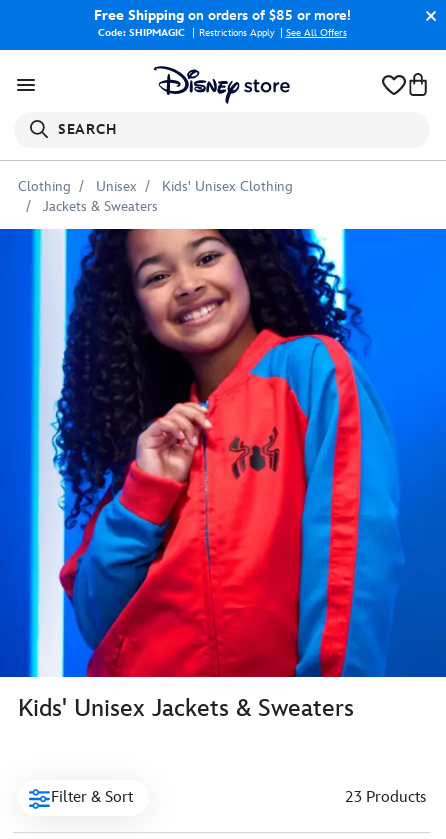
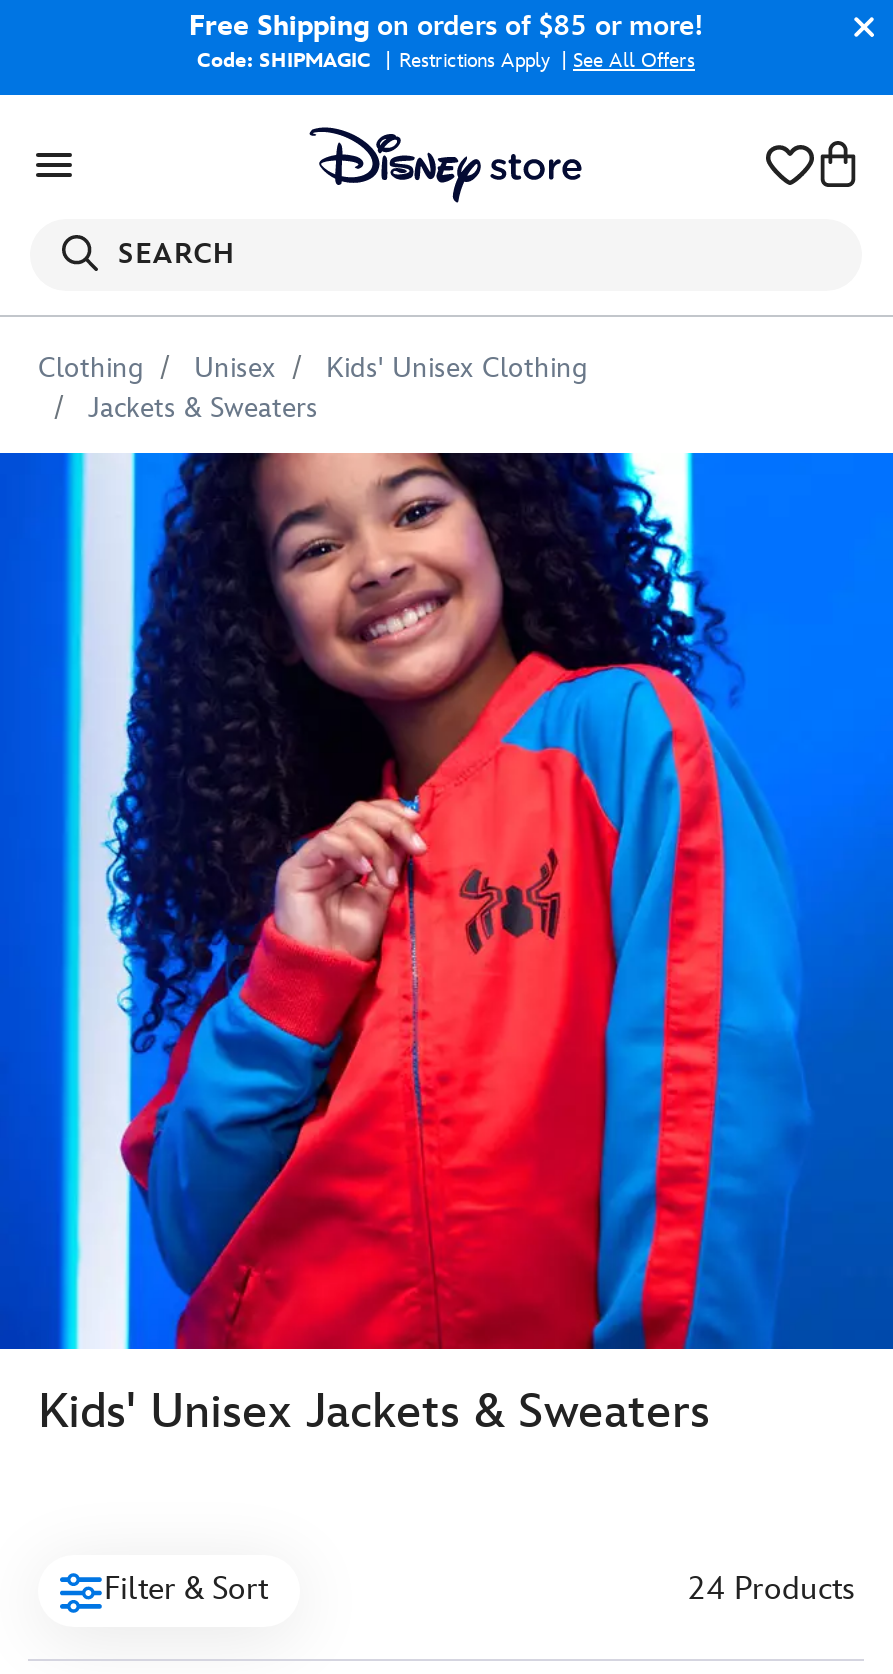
[345,788,426,807] 23 Products -> [688,1571,854,1609] 24 Products

